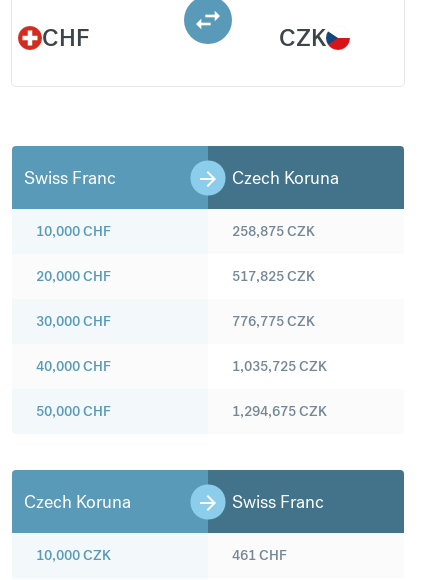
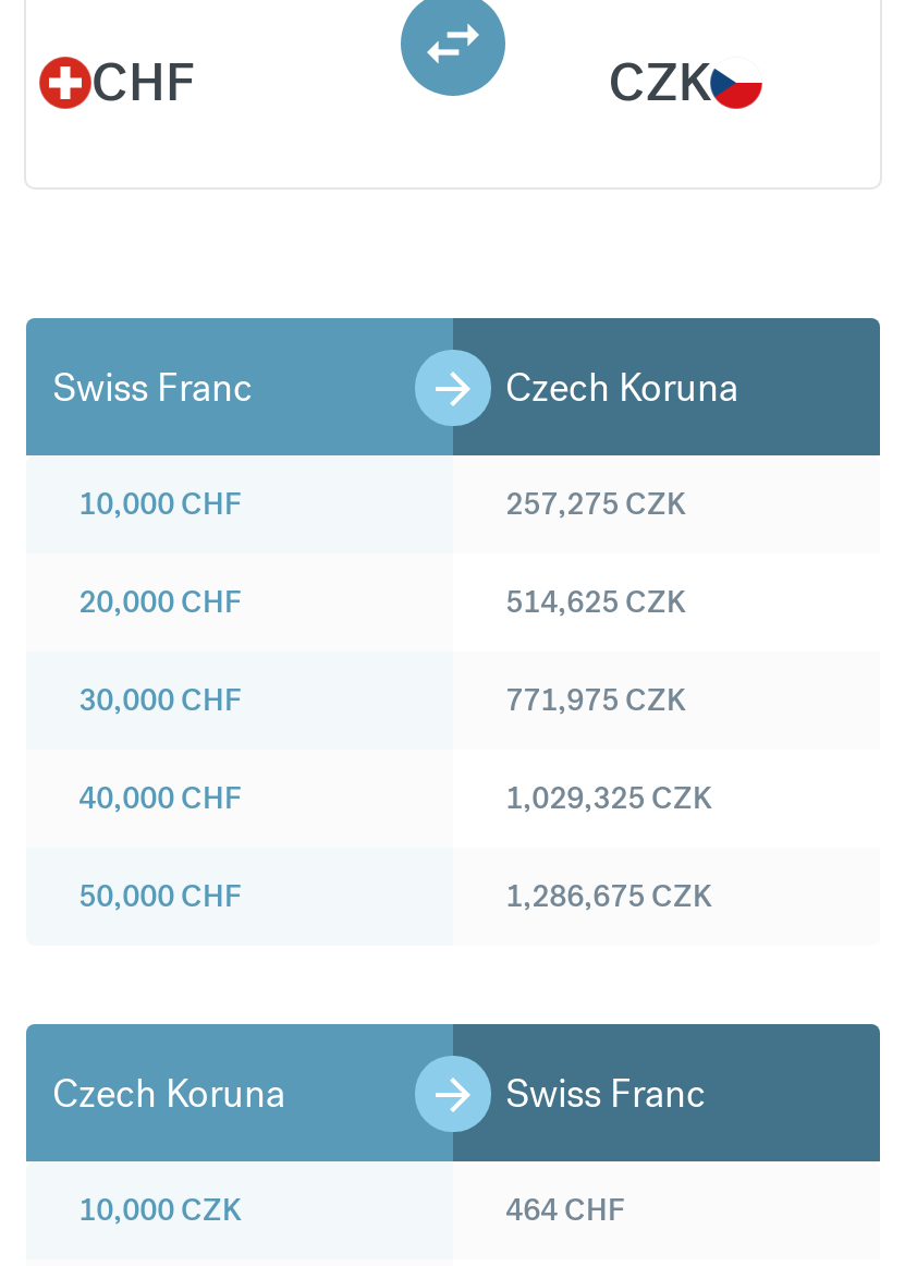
[232,222,315,240] 258,875 CZK -> [505,484,686,523] 257,275 CZK
[232,267,315,285] 517,825 CZK -> [505,582,686,621] 514,625 CZK
[232,312,315,330] 776,775 CZK -> [505,680,686,720] 771,975 CZK
[232,357,327,375] 1,035,725 CZK -> [505,778,712,818] 1,029,325 CZK
[232,402,327,420] 1,294,675 CZK -> [505,876,712,916] 1,286,675 CZK
[232,546,287,564] 461 CHF -> [505,1190,625,1229] 464 CHF

